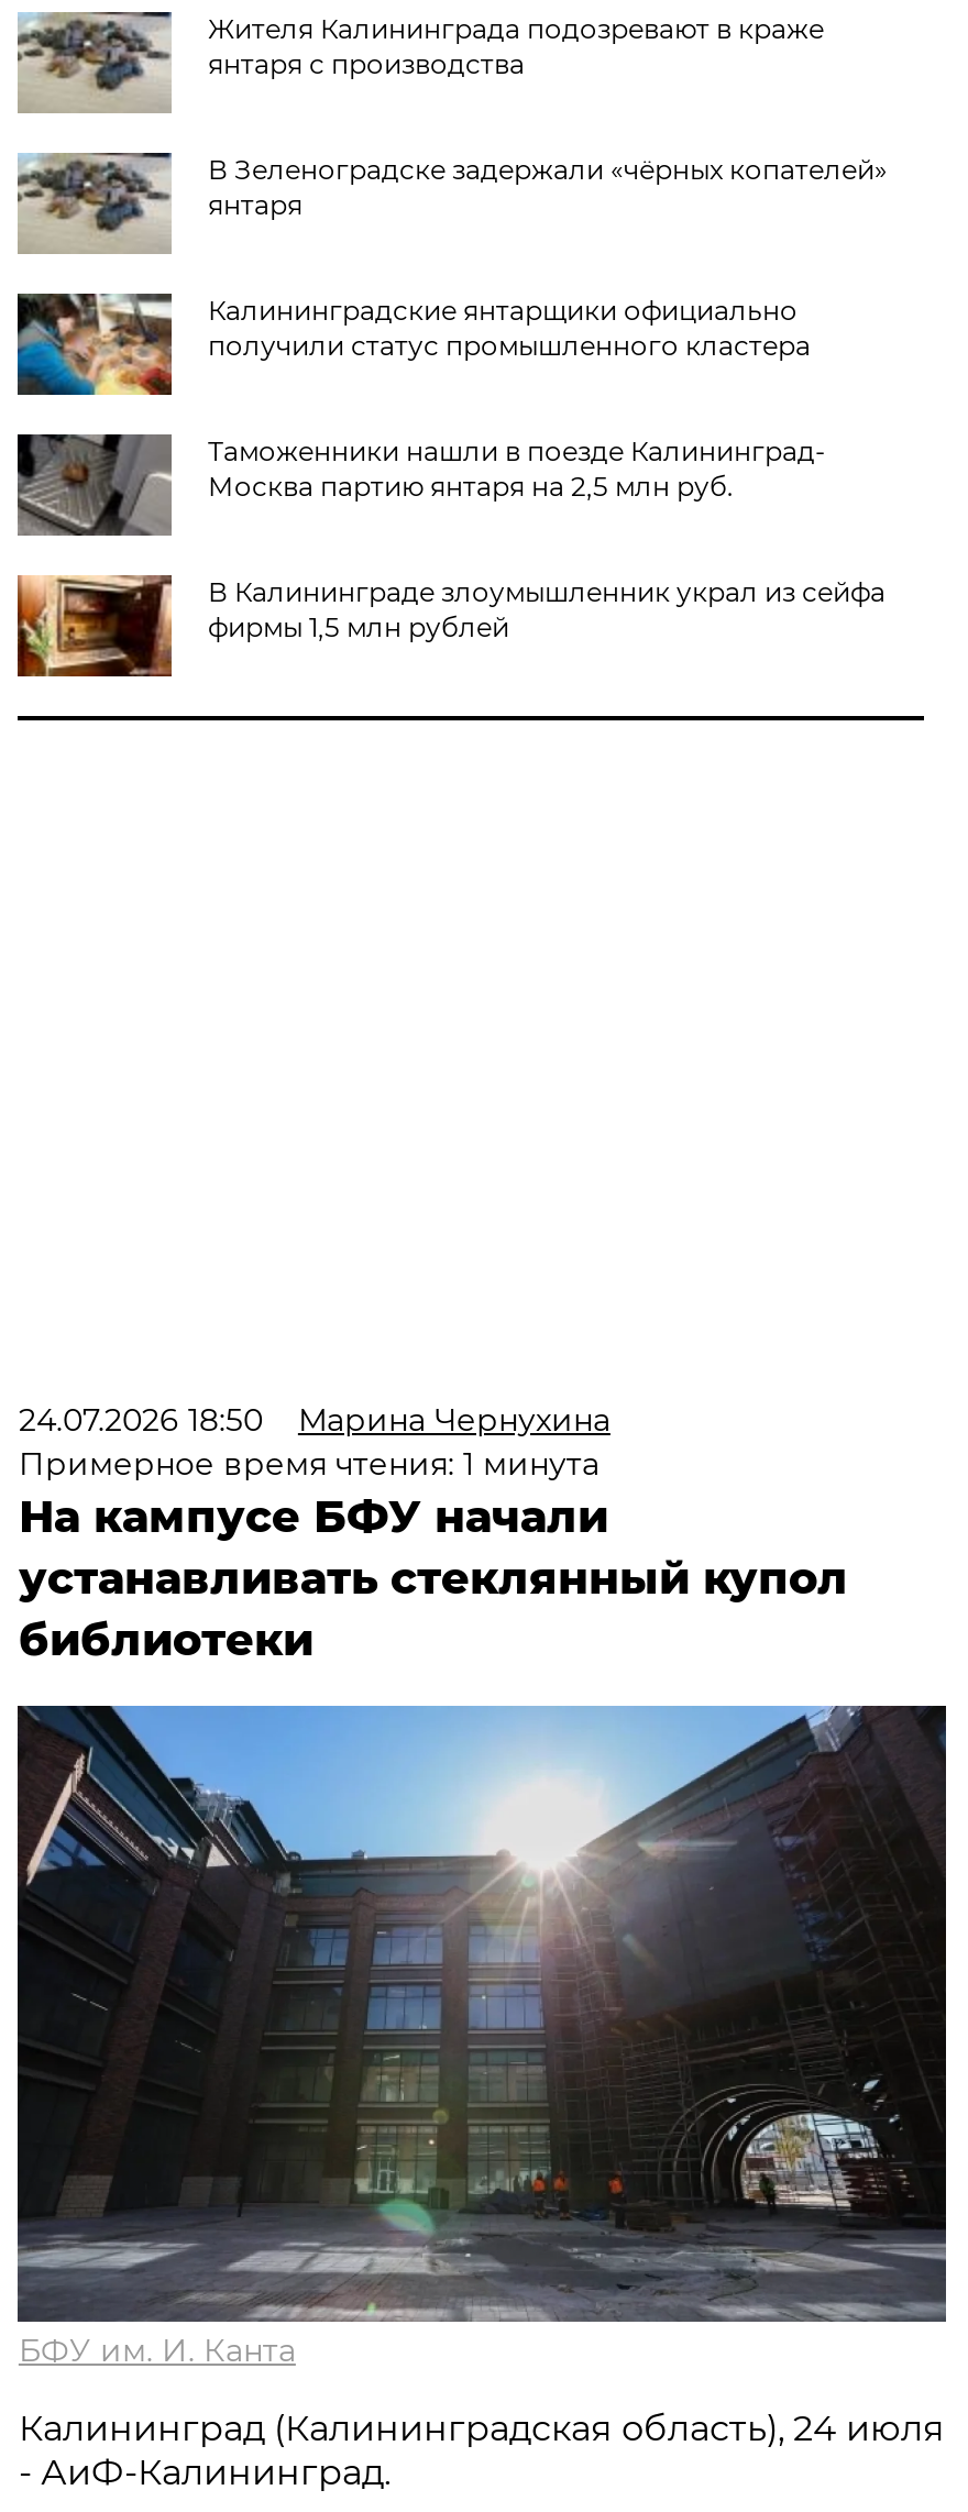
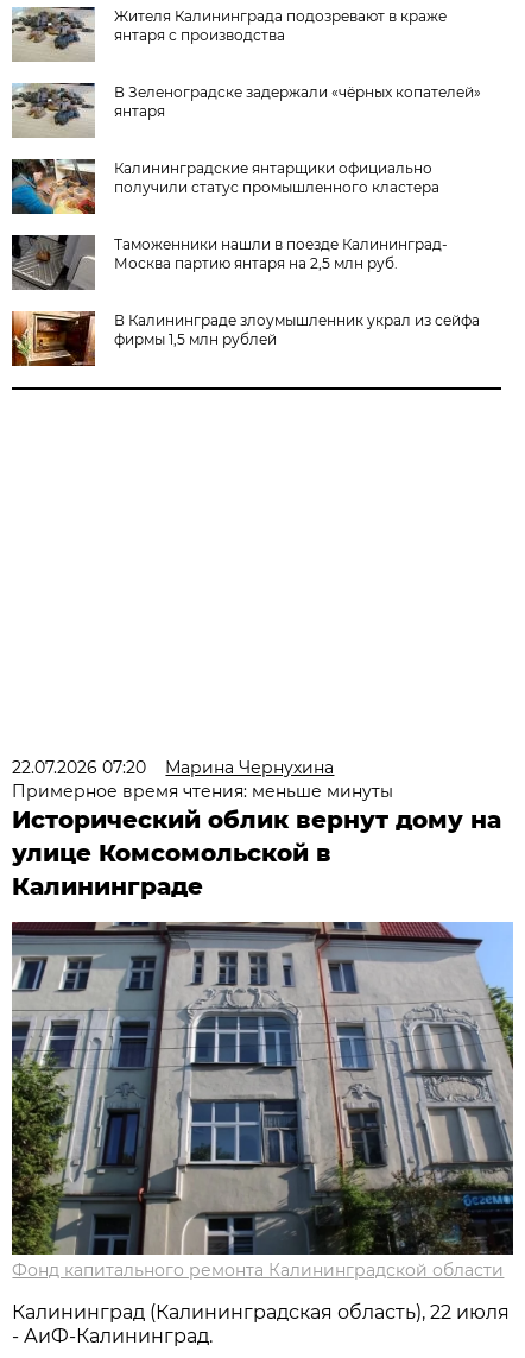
[18,1400,610,1439] 24.07.2026 18:50 Марина Чернухина -> [12,757,334,778] 22.07.2026 07:20 Марина Чернухина
[18,1444,848,1666] Примерное время чтения: 1 минута | На кампусе БФУ начали | устанавливать стеклянный купол | библиотеки -> [12,780,502,900] Примерное время чтения: меньше минуты | Исторический облик вернут дому на | улице Комсомольской в | Калининграде
[15,1704,948,2370] [image] | БФУ им. И. Канта -> [11,921,514,1281] [image] | Фонд капитального ремонта Калининградской области
[18,2407,945,2449] Калининград (Калининградская область), 24 июля -> [12,1301,510,1323] Калининград (Калининградская область), 22 июля

